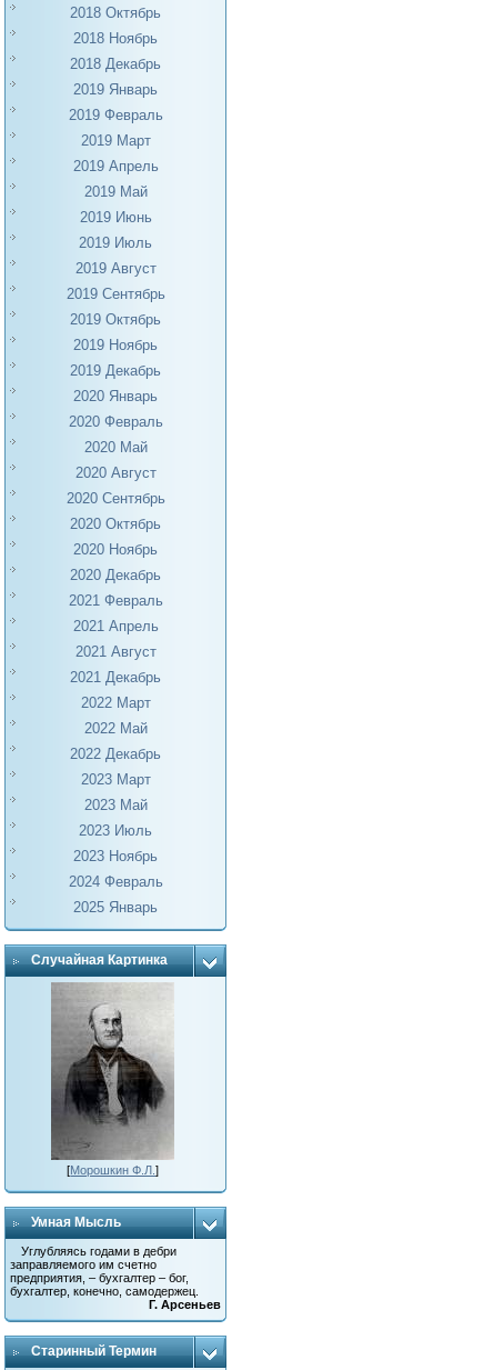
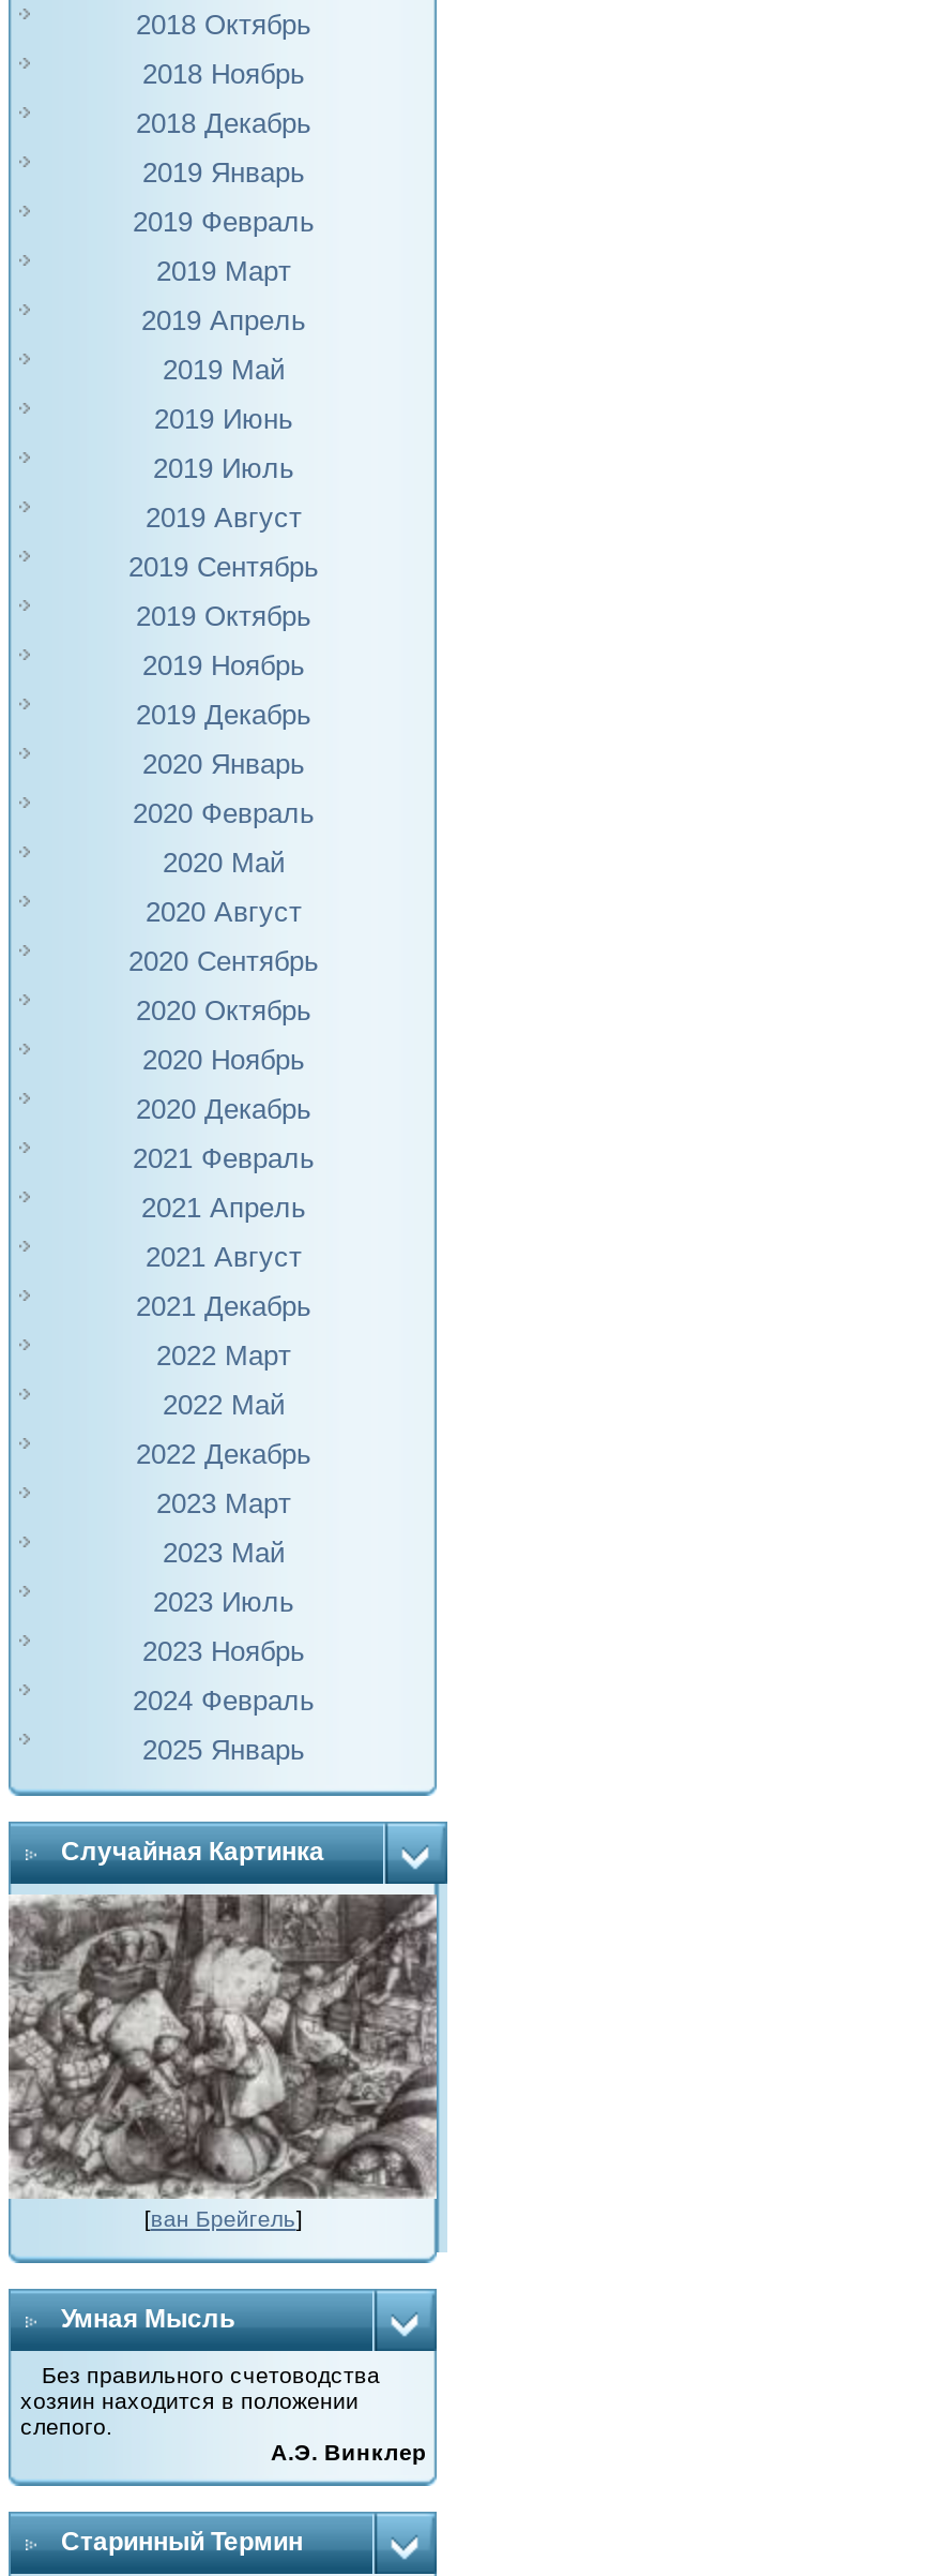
[4,944,232,1184] [image] | [Морошкин Ф.Л.] -> [6,1819,449,2252] [image] | [ван Брейгель]
[11,1244,221,1311] Углубляясь годами в дебри | заправляемого им счетно | предприятия, – бухгалтер – бог, | бухгалтер, конечно, самодержец. | Г. Арсеньев -> [20,2362,427,2465] Без правильного счетоводства | хозяин находится в положении | слепого. | А.Э. Винклер

